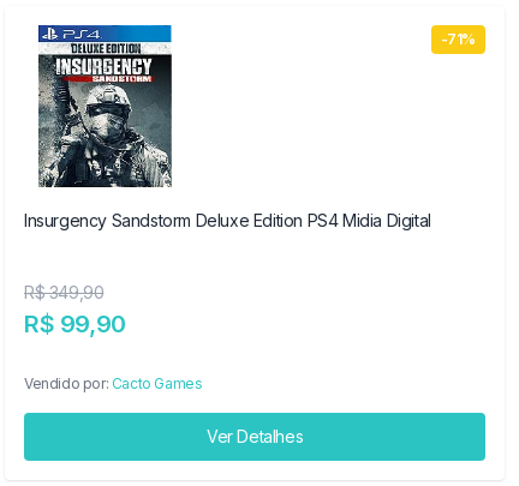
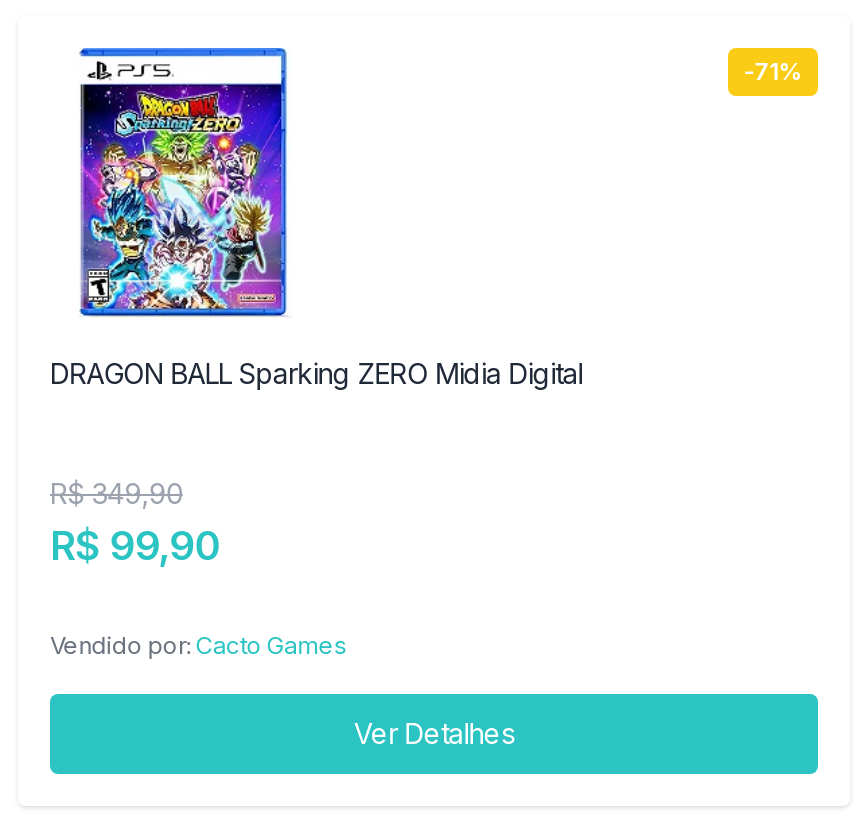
[24,24,431,230] [image] | Insurgency Sandstorm Deluxe Edition PS4 Midia Digital -> [50,48,583,390] [image] | DRAGON BALL Sparking ZERO Midia Digital

